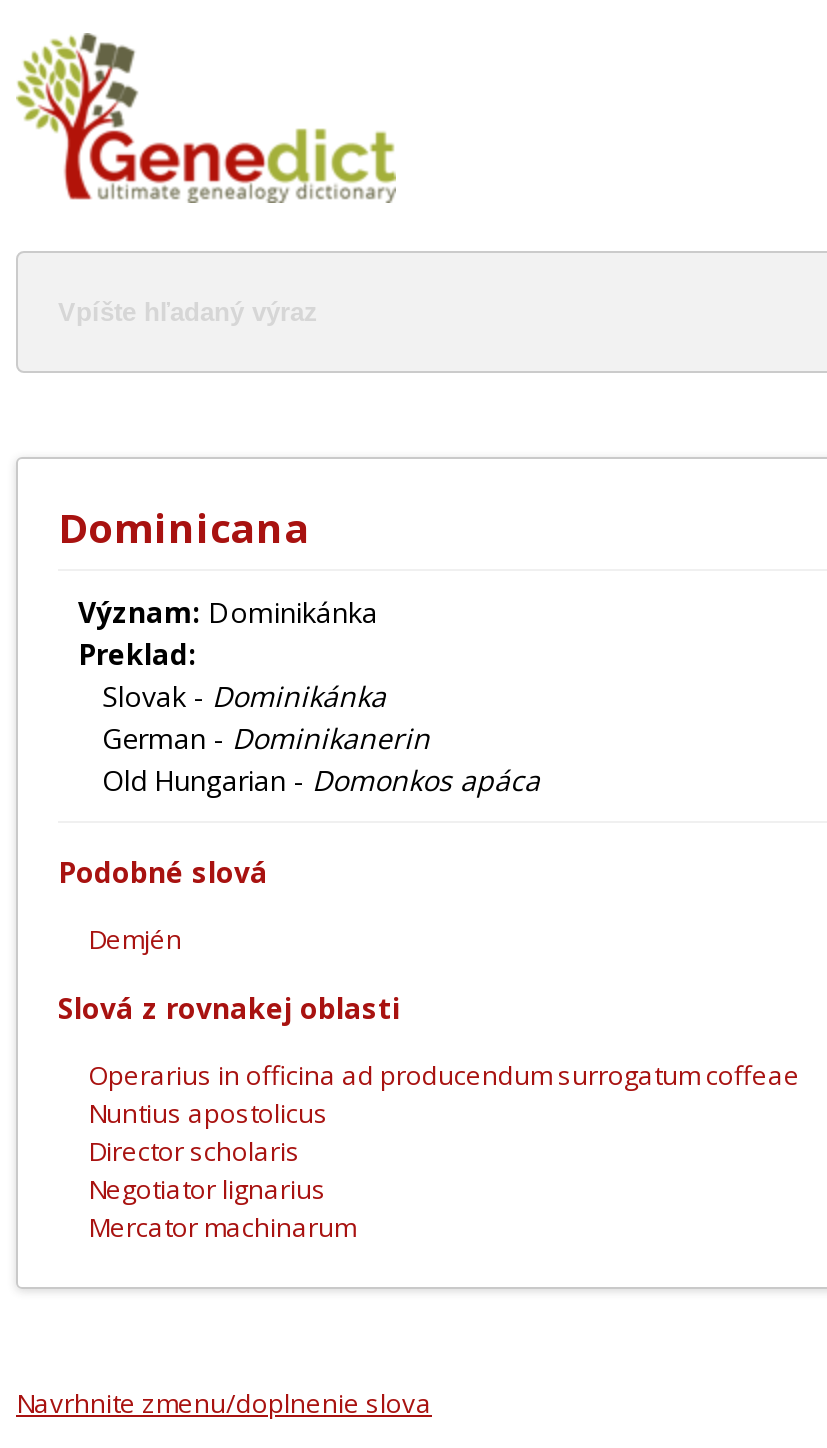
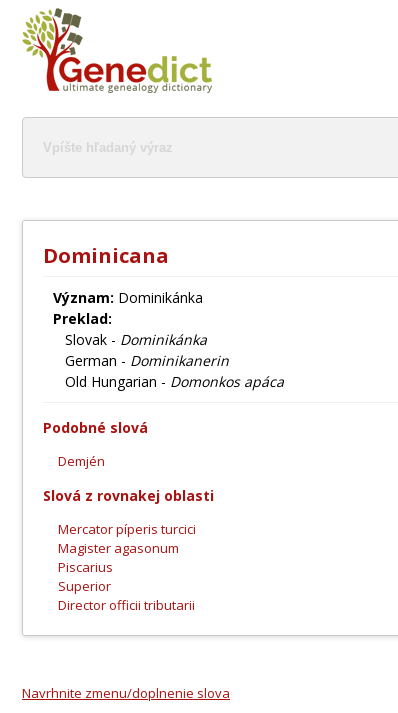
[88,1057,800,1245] Operarius in officina ad producendum surrogatum coffeae | Nuntius apostolicus | Director scholaris | Negotiator lignarius | Mercator machinarum -> [58,520,196,614] Mercator píperis turcici | Magister agasonum | Piscarius | Superior | Director officii tributarii

